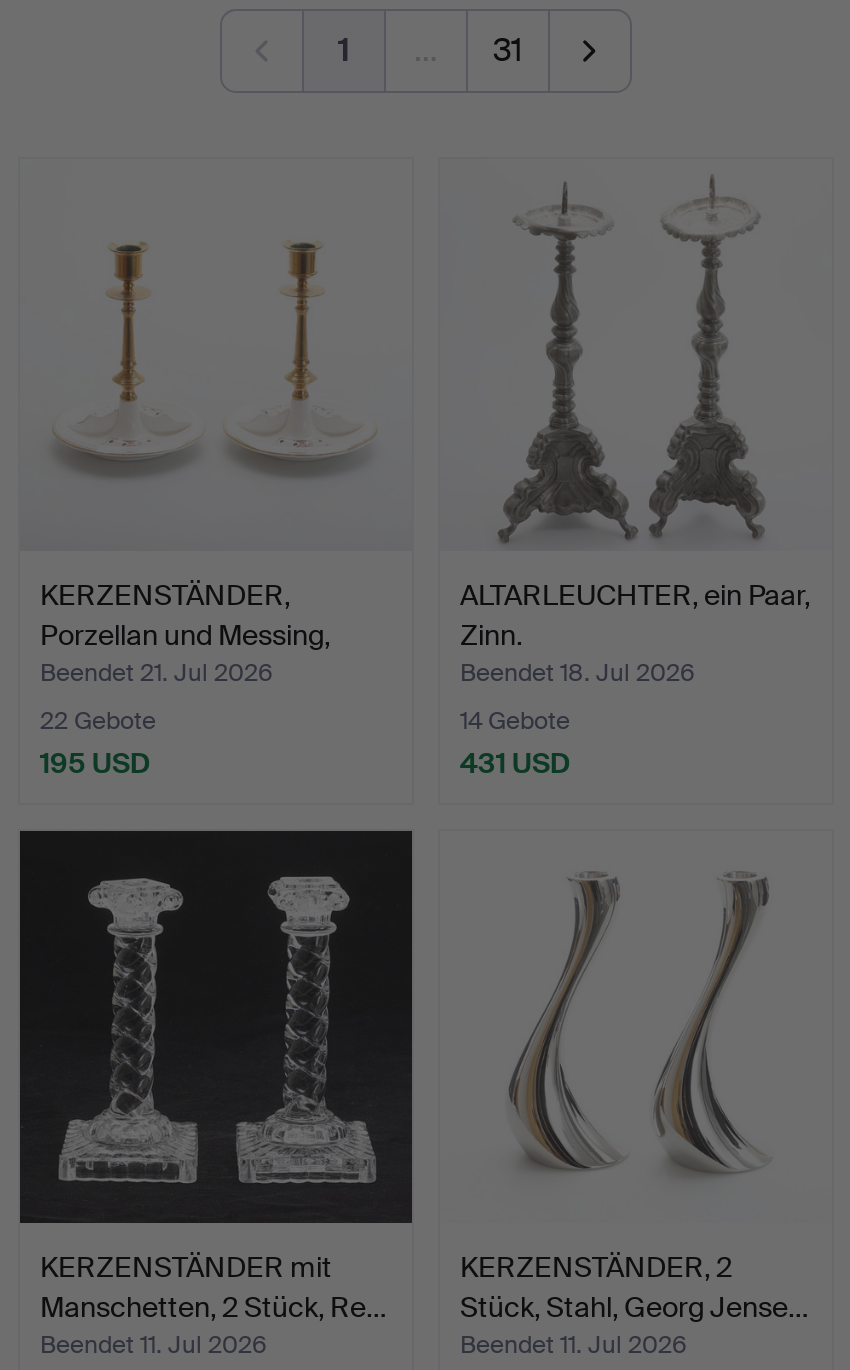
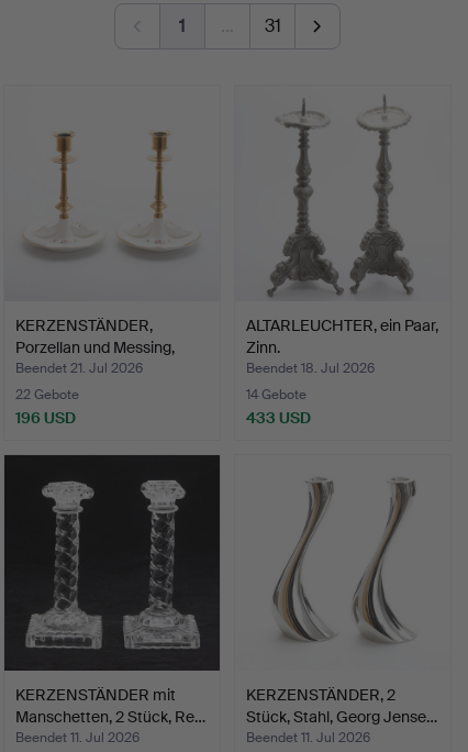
[40,744,150,780] 195 USD -> [15,408,76,427] 196 USD
[460,744,570,780] 431 USD -> [246,408,311,427] 433 USD

